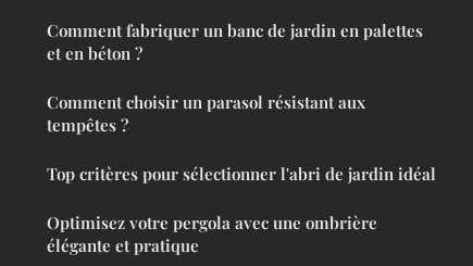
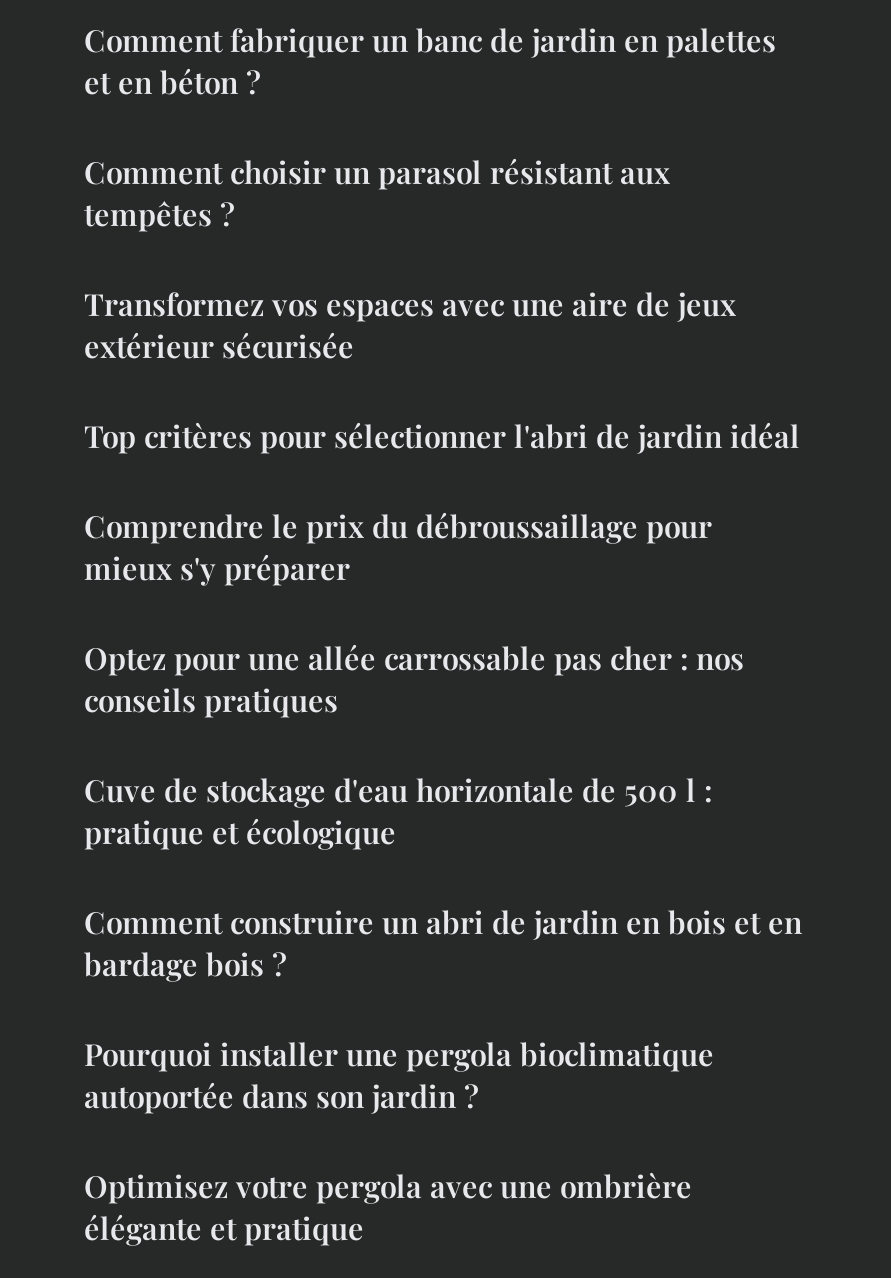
none -> [84,283,736,365] Transformez vos espaces avec une aire de jeux | extérieur sécurisée
none -> [84,505,802,1115] Comprendre le prix du débroussaillage pour | mieux s'y préparer | Optez pour une allée carrossable pas cher : nos | conseils pratiques | Cuve de stockage d'eau horizontale de 500 l : | pratique et écologique | Comment construire un abri de jardin en bois et en | bardage bois ? | Pourquoi installer une pergola bioclimatique | autoportée dans son jardin ?

